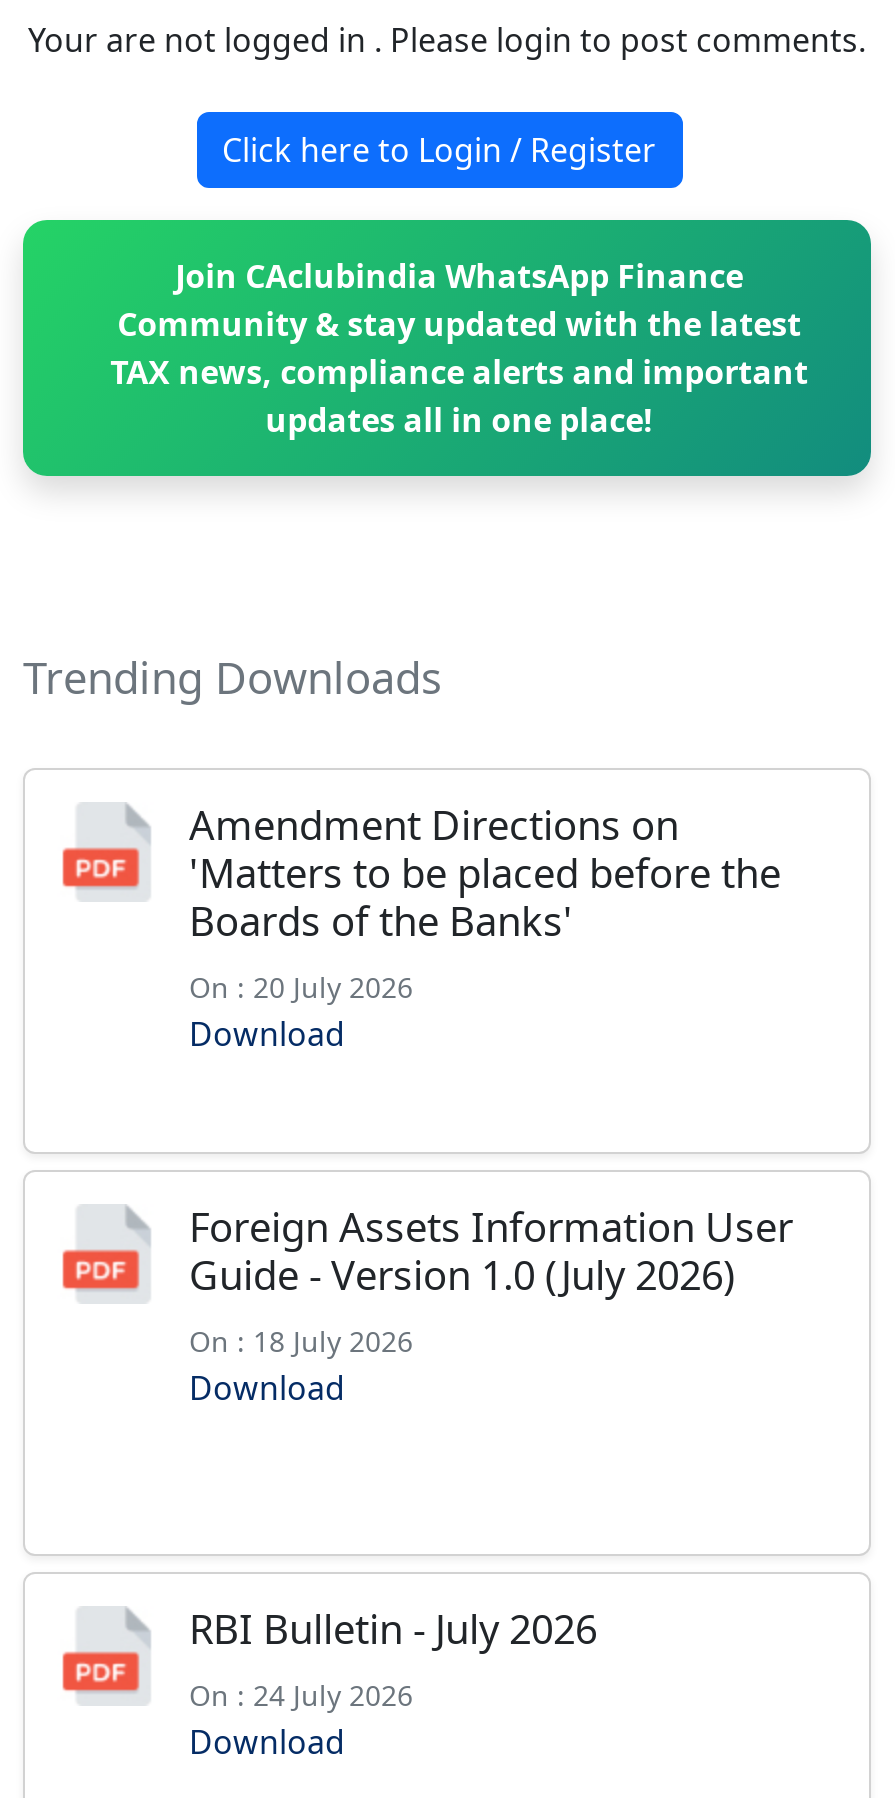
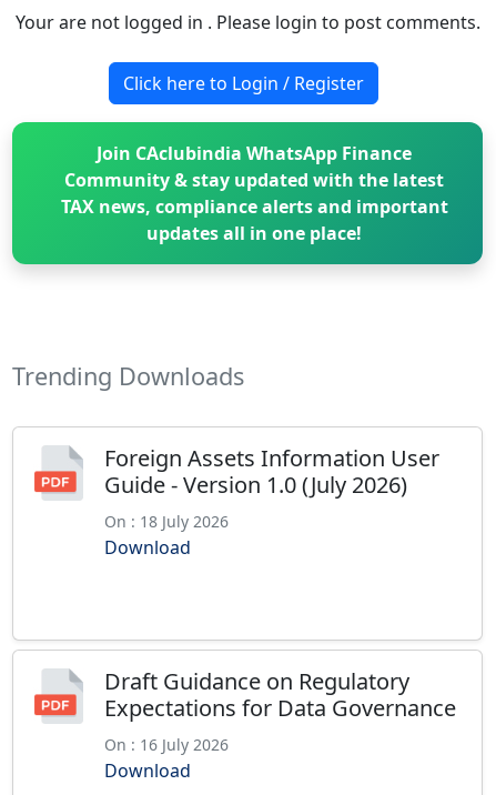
[189,798,781,1056] Amendment Directions on | 'Matters to be placed before the | Boards of the Banks' | On : 20 July 2026 | Download -> none
moved [189,1200,793,1410] -> [104,443,439,560]: Foreign Assets Information User | Guide - Version 1.0 (July 2026) | On : 18 July 2026 | Download
[189,1602,597,1714] RBI Bulletin - July 2026 | On : 24 July 2026 -> [104,666,456,755] Draft Guidance on Regulatory | Expectations for Data Governance | On : 16 July 2026

